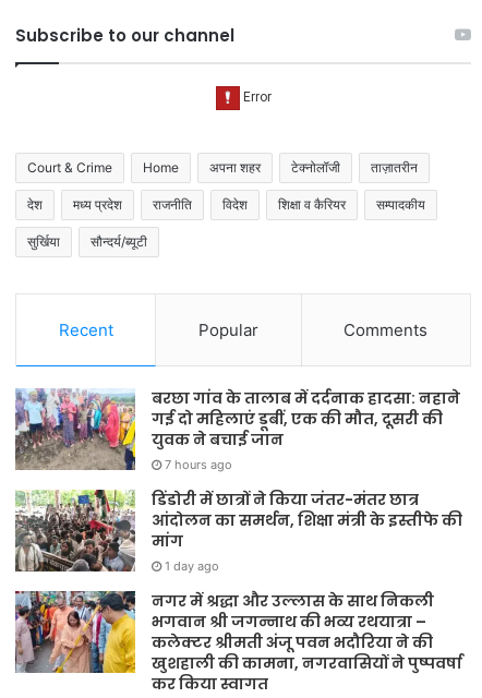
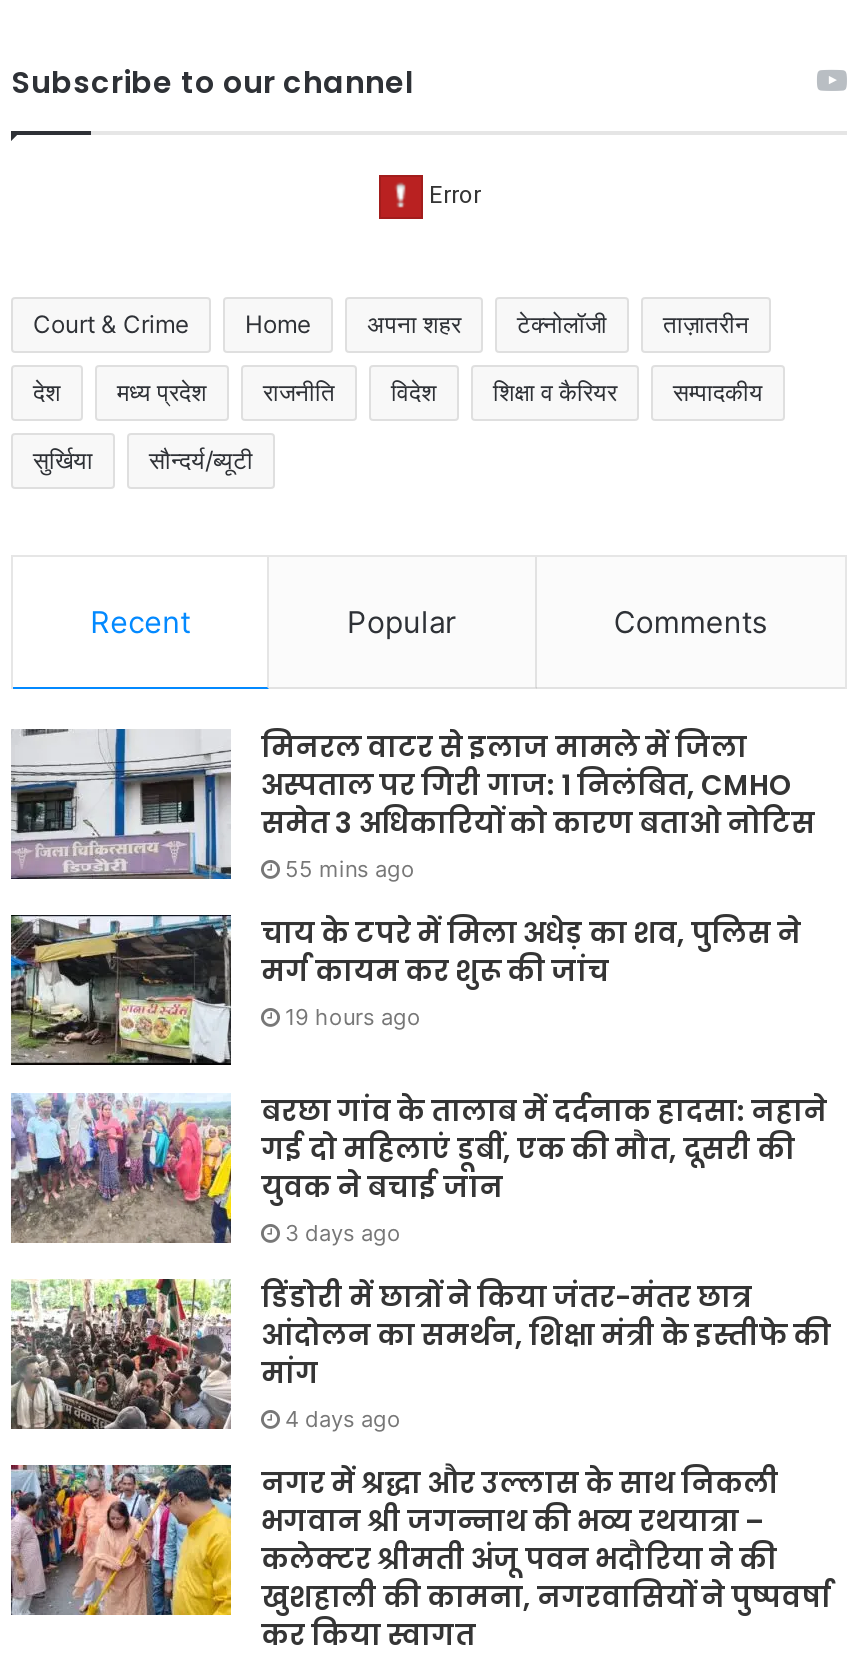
none -> [9,913,233,1067] [image]
none -> [11,727,815,1031] [image] | मिनरल वाटर से इलाज मामले में जिला | अस्पताल पर गिरी गाज: 1 निलंबित, CMHO | समेत 3 अधिकारियों को कारण बताओ नोटिस | 55 mins ago | चाय के टपरे में मिला अधेड़ का शव, पुलिस ने | मर्ग कायम कर शुरू की जांच | 19 hours ago
[165,457,232,472] 7 hours ago -> [285,1219,401,1247] 3 days ago
[165,558,219,573] 1 day ago -> [285,1405,401,1433] 4 days ago

